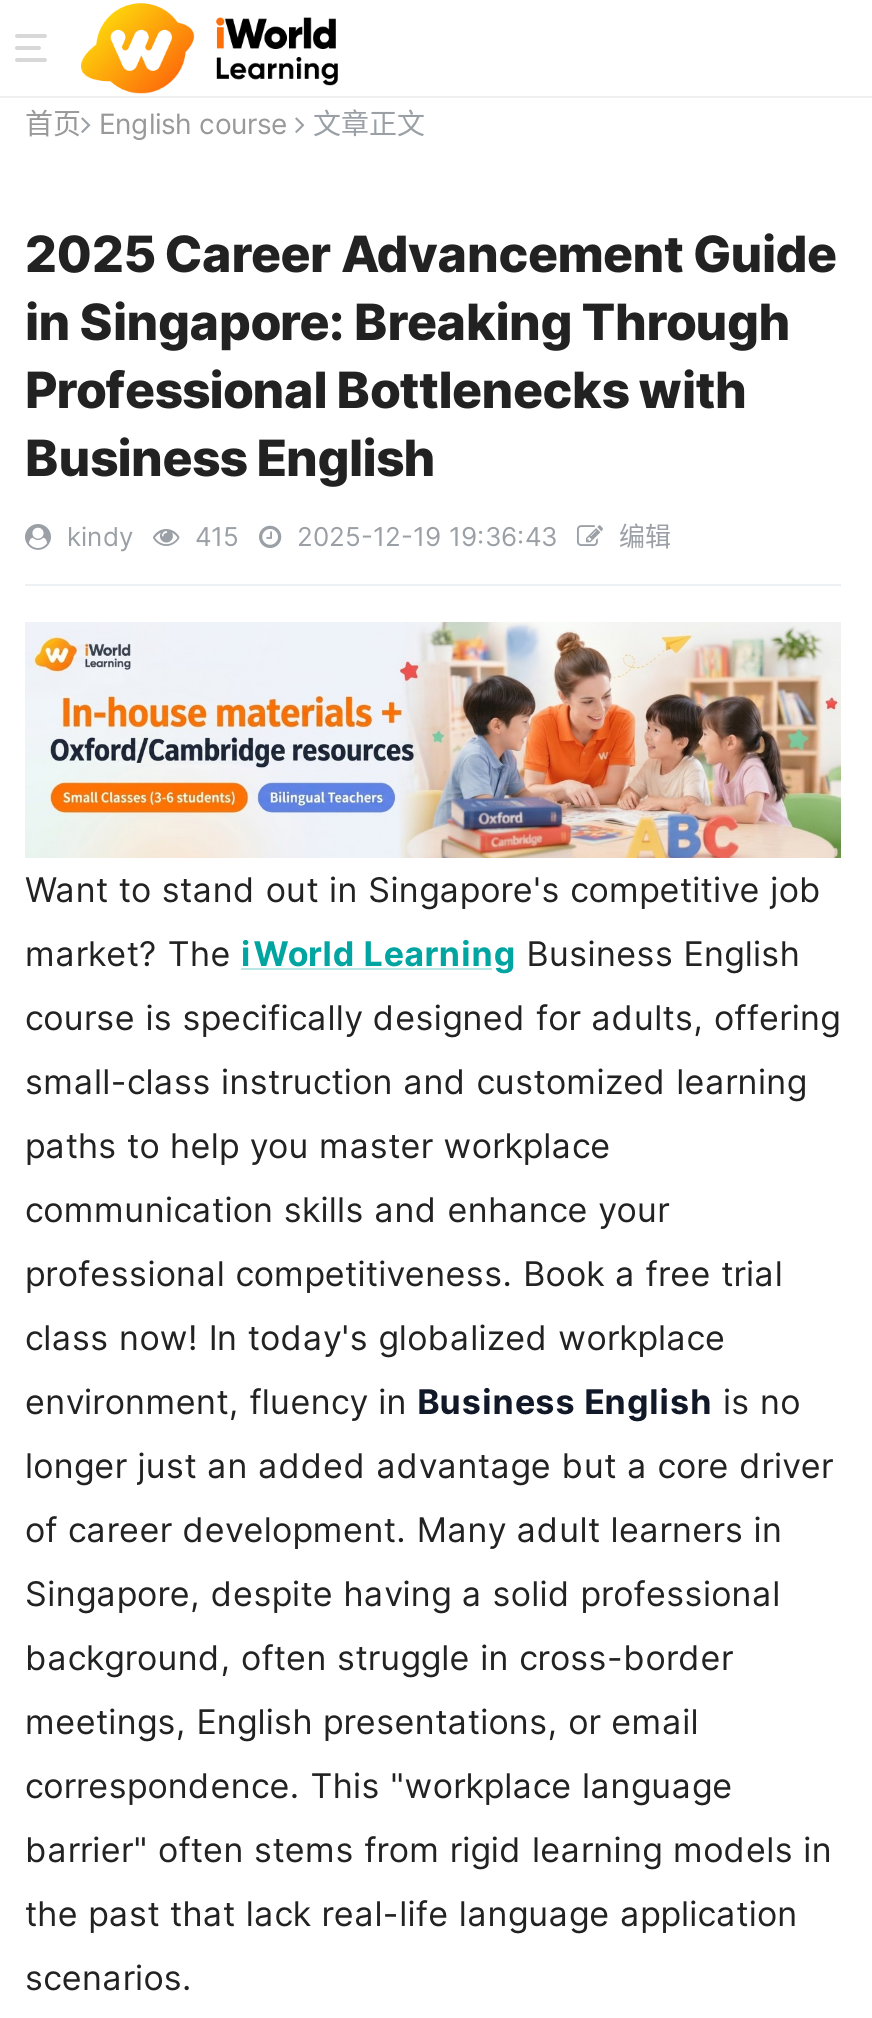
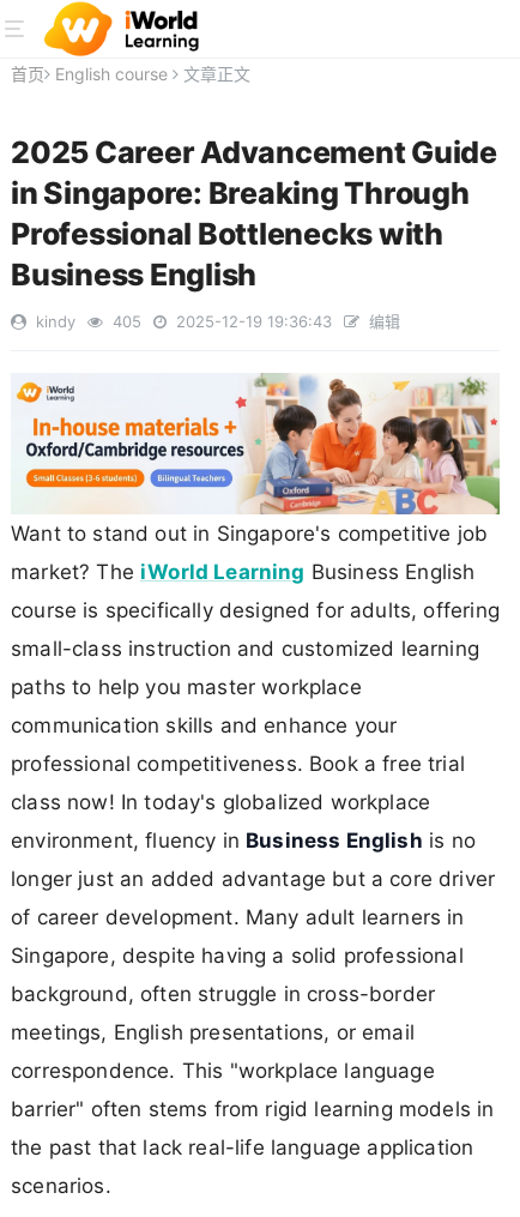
[59,520,671,552] kindy 415 2025-12-19 19:36:43 编辑 -> [31,312,400,331] kindy 405 2025-12-19 19:36:43 编辑

